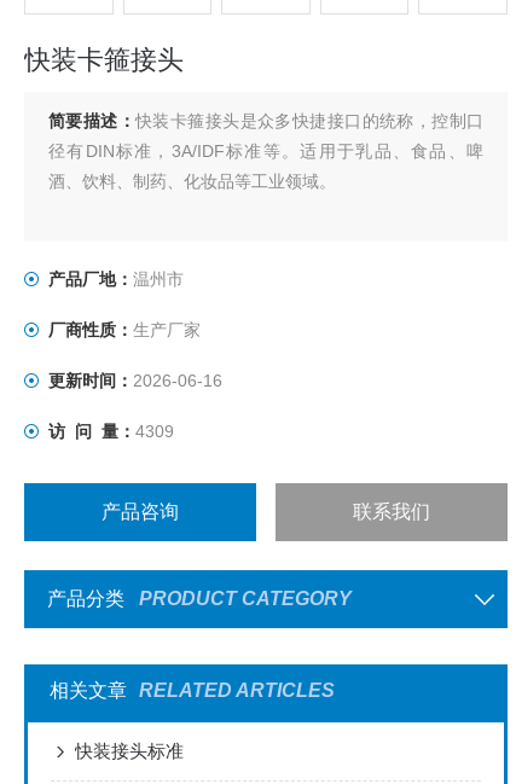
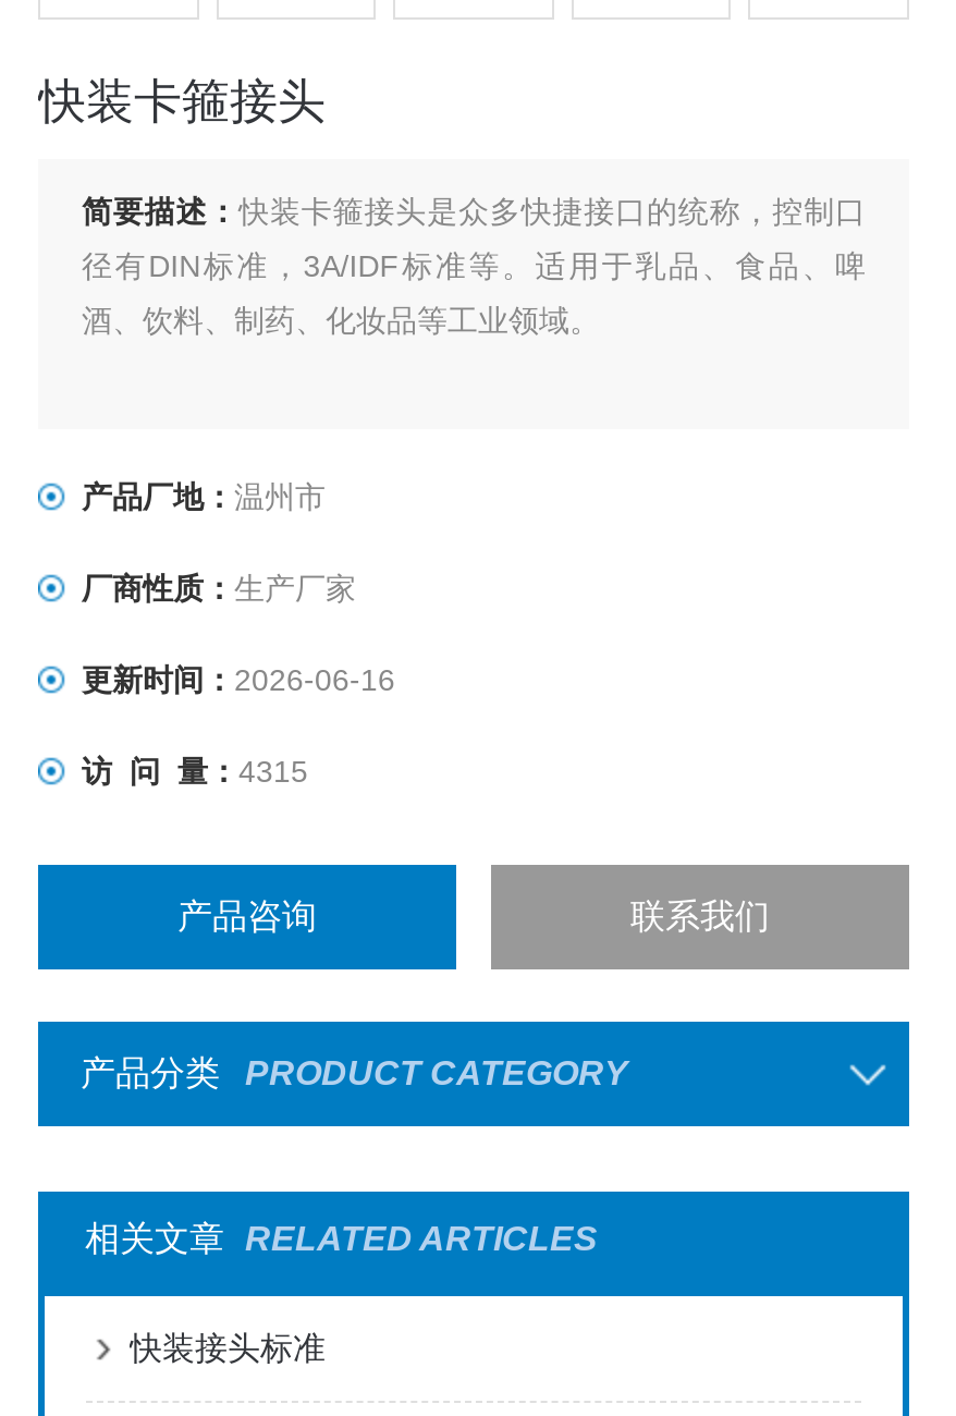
[48,422,174,441] 访 问 量：4309 -> [82,754,308,789] 访 问 量：4315

